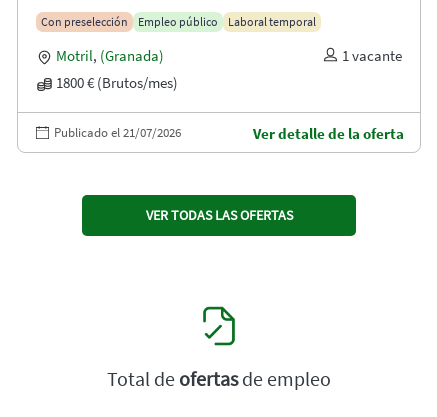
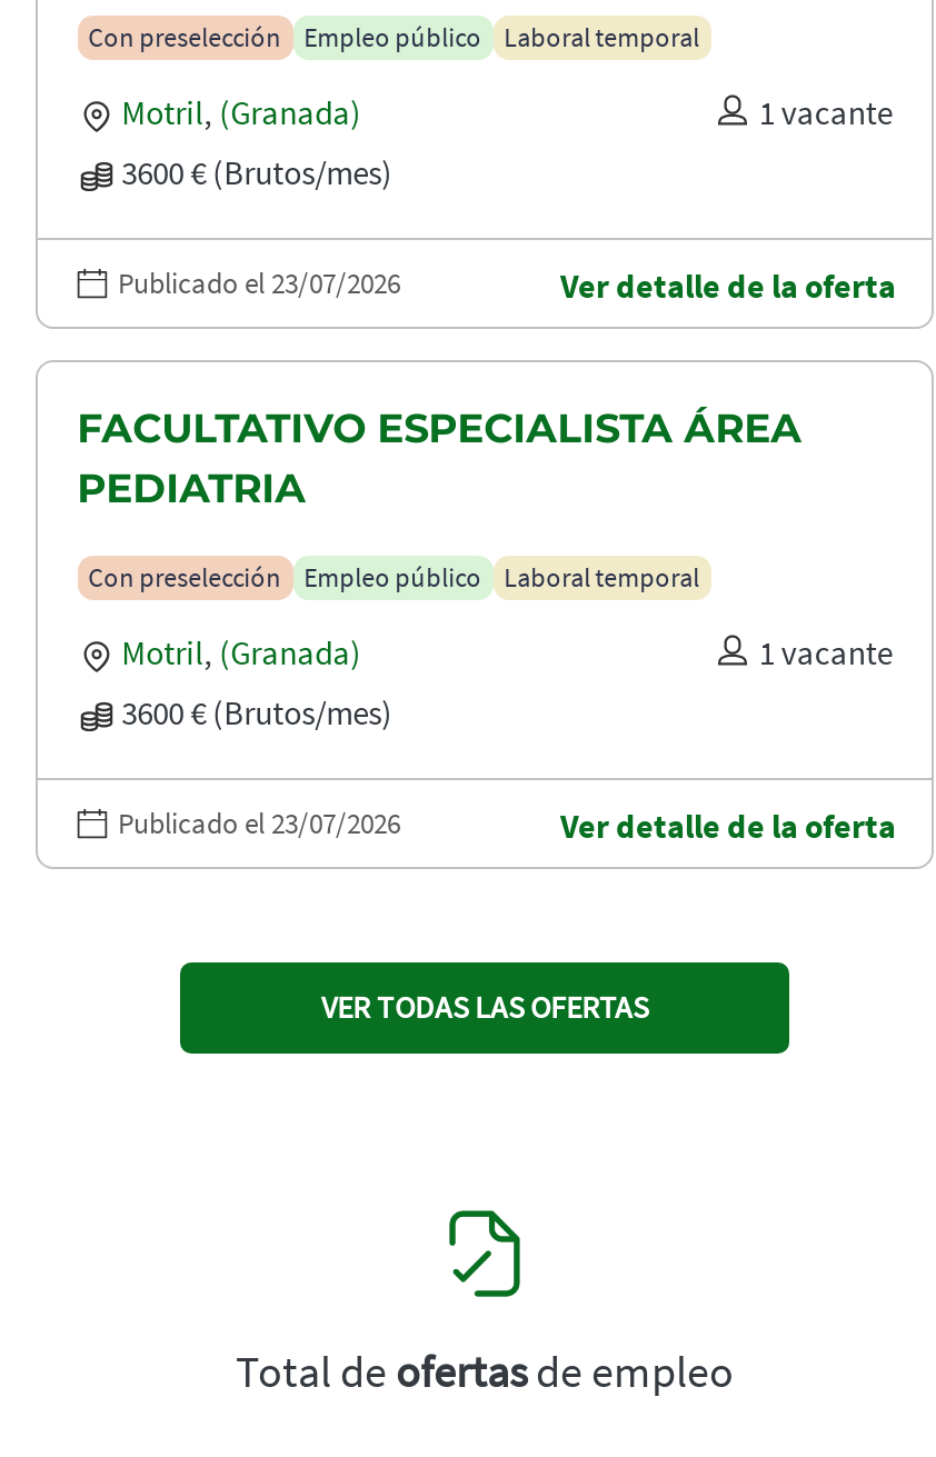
[54,73,181,141] 1800 € (Brutos/mes) | Publicado el 21/07/2026 -> [77,150,896,843] 3600 € (Brutos/mes) | Publicado el 23/07/2026 | Ver detalle de la oferta | FACULTATIVO ESPECIALISTA ÁREA | PEDIATRIA | Con preselección | Empleo público | Laboral temporal | Motril, (Granada) | 1 vacante | 3600 € (Brutos/mes) | Publicado el 23/07/2026

